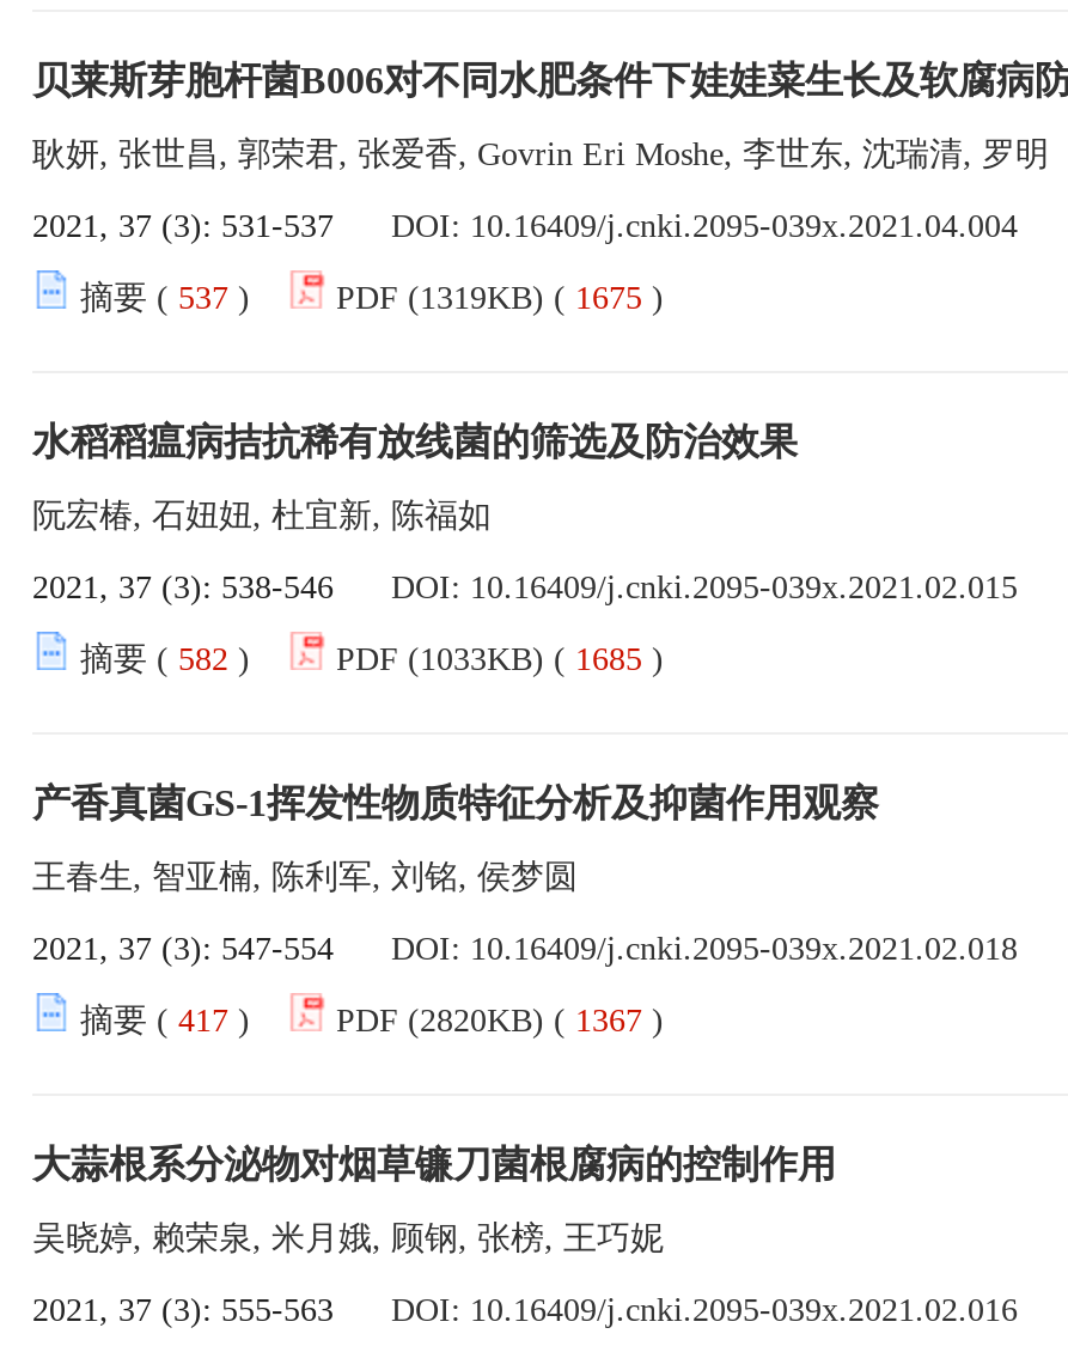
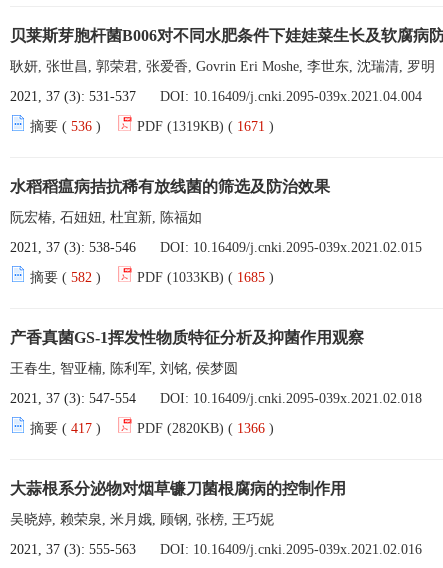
[80,280,250,316] 摘要 (537) -> [30,119,101,134] 摘要 (536)
[336,280,664,316] PDF (1319KB) (1675) -> [137,119,274,134] PDF (1319KB) (1671)
[336,1003,664,1039] PDF (2820KB) (1367) -> [137,421,274,436] PDF (2820KB) (1366)

